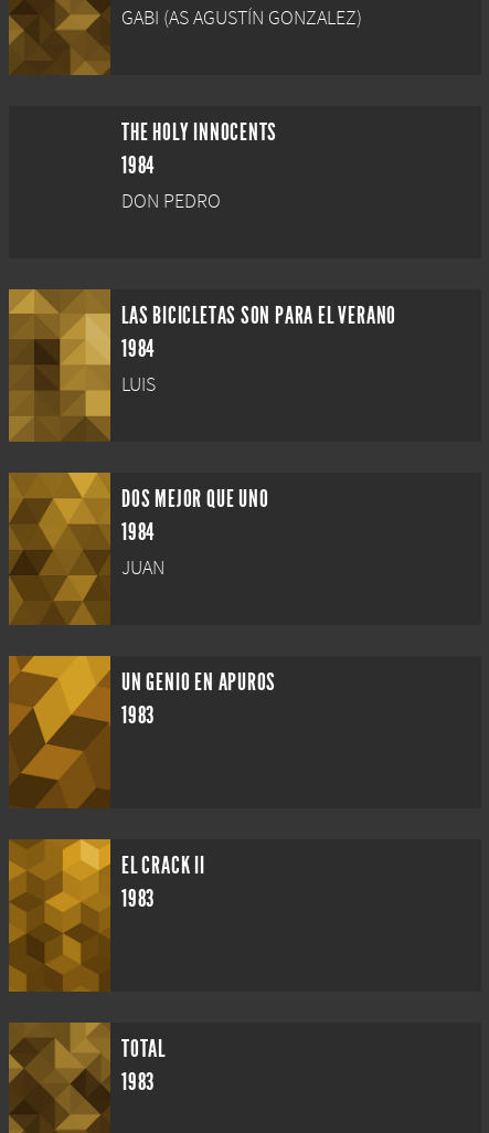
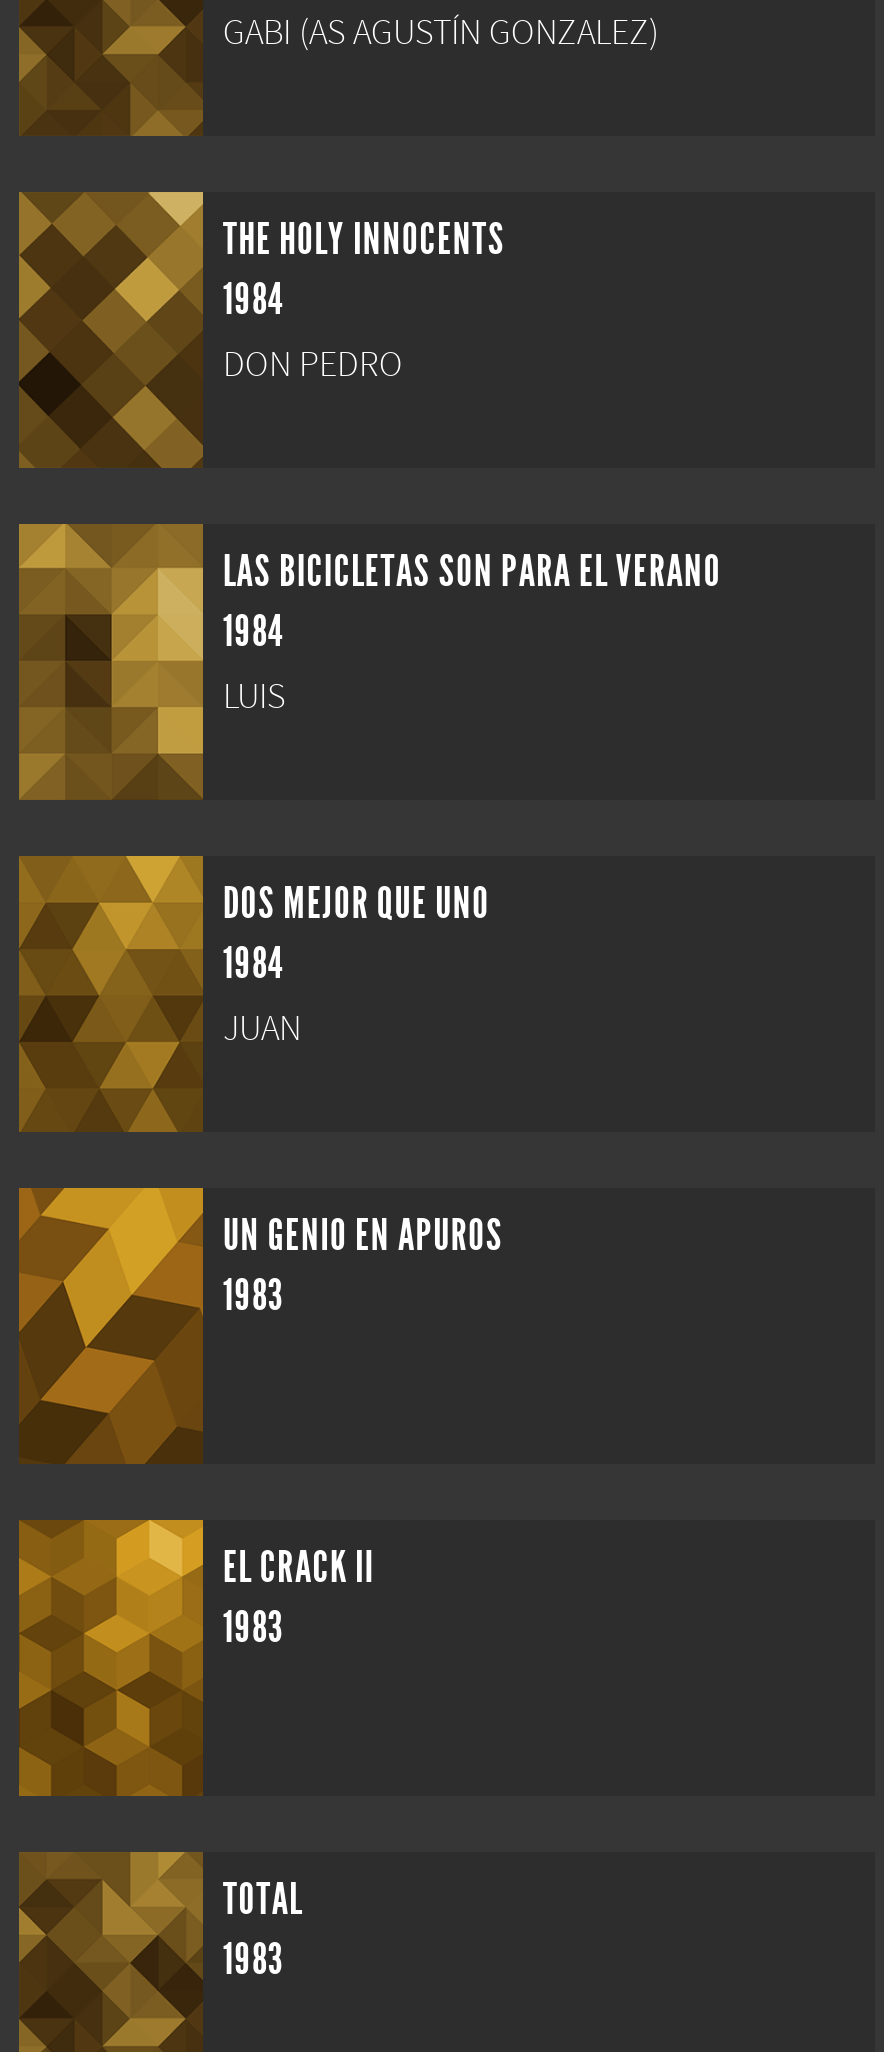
none -> [17,190,205,470] [image]

